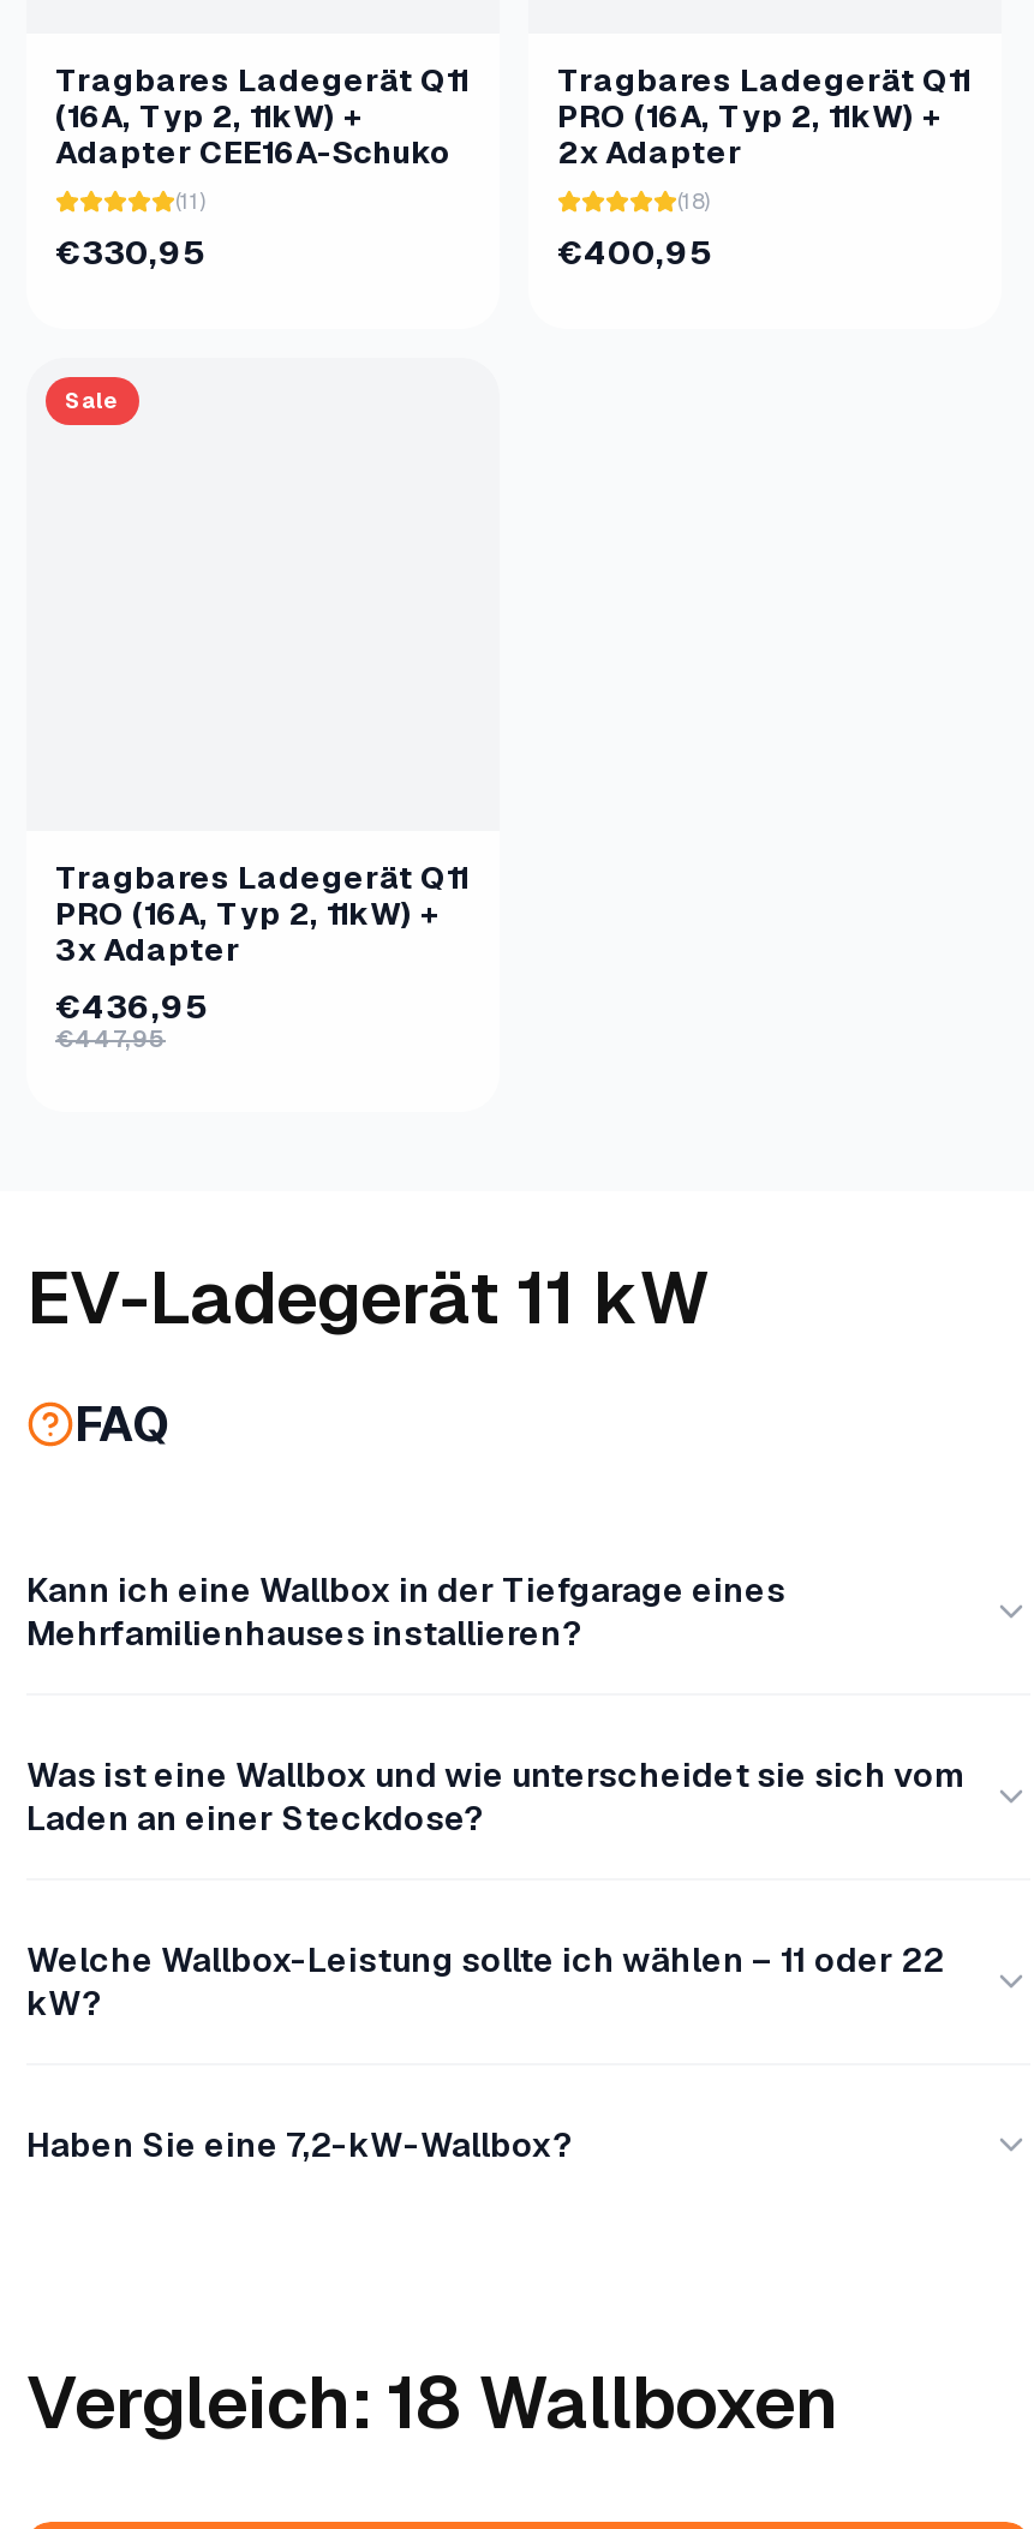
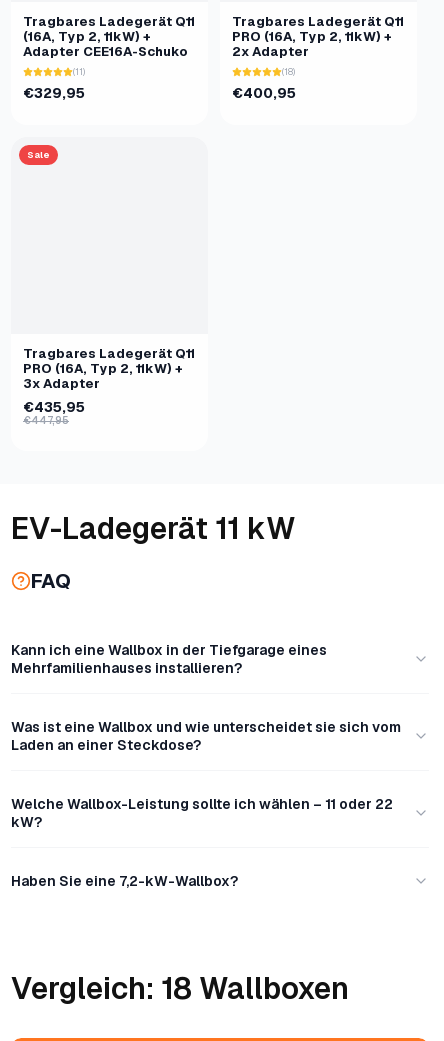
[55,232,204,275] €330,95 -> [23,84,85,102] €329,95
[55,986,207,1029] €436,95 -> [23,398,85,416] €435,95

